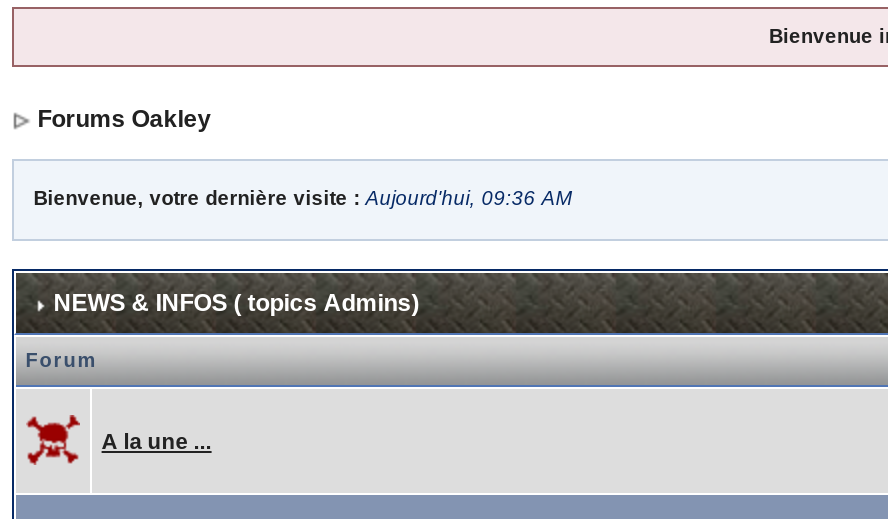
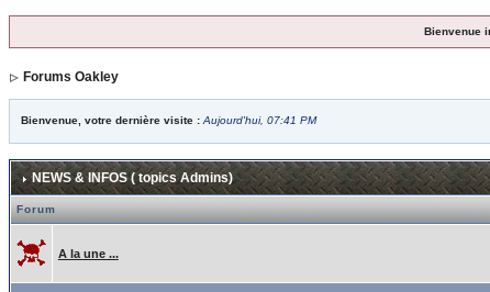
[34,187,572,209] Bienvenue, votre dernière visite : Aujourd'hui, 09:36 AM -> [21,114,316,126] Bienvenue, votre dernière visite : Aujourd'hui, 07:41 PM

